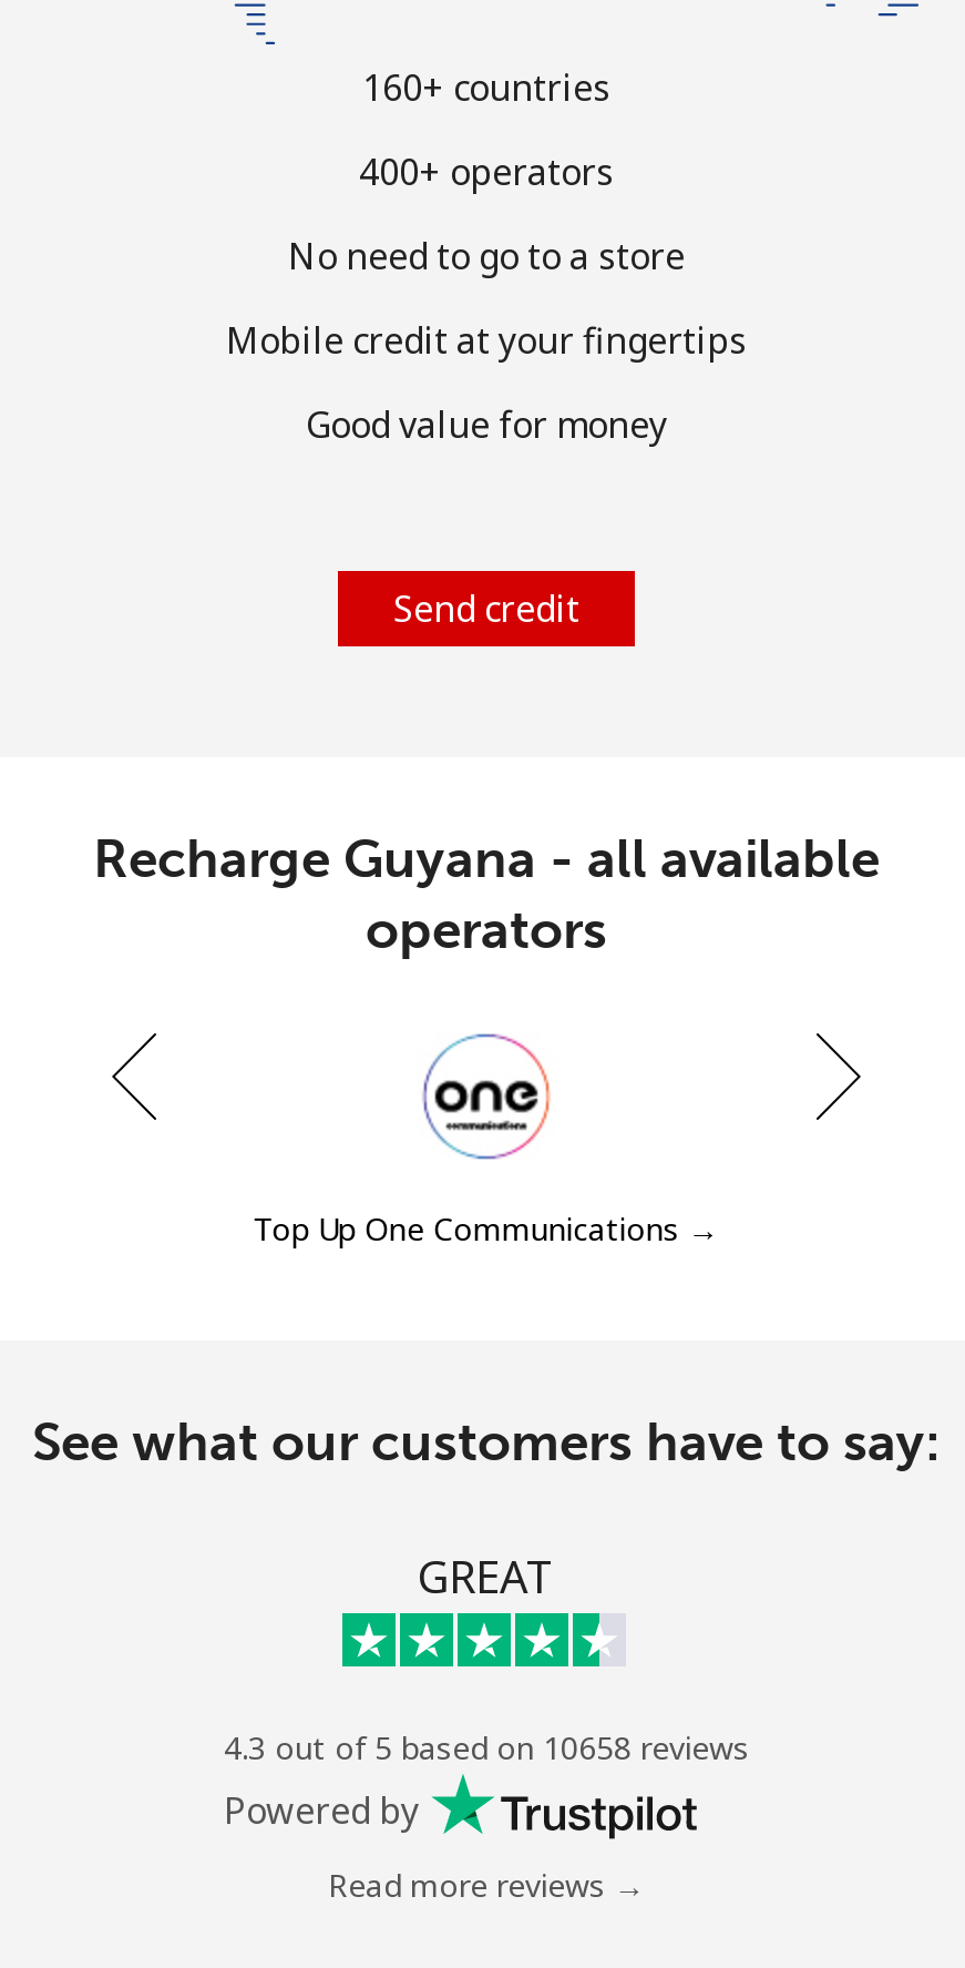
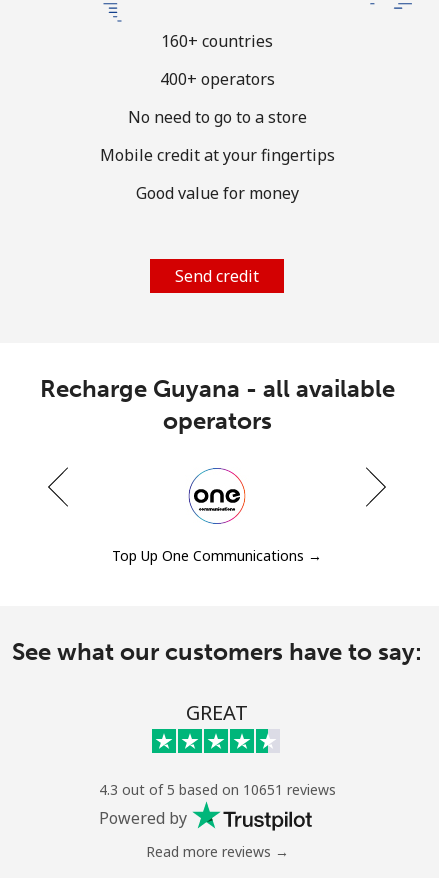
[224,1726,749,1768] 4.3 out of 5 based on 10658 reviews -> [98,780,335,799] 4.3 out of 5 based on 10651 reviews

